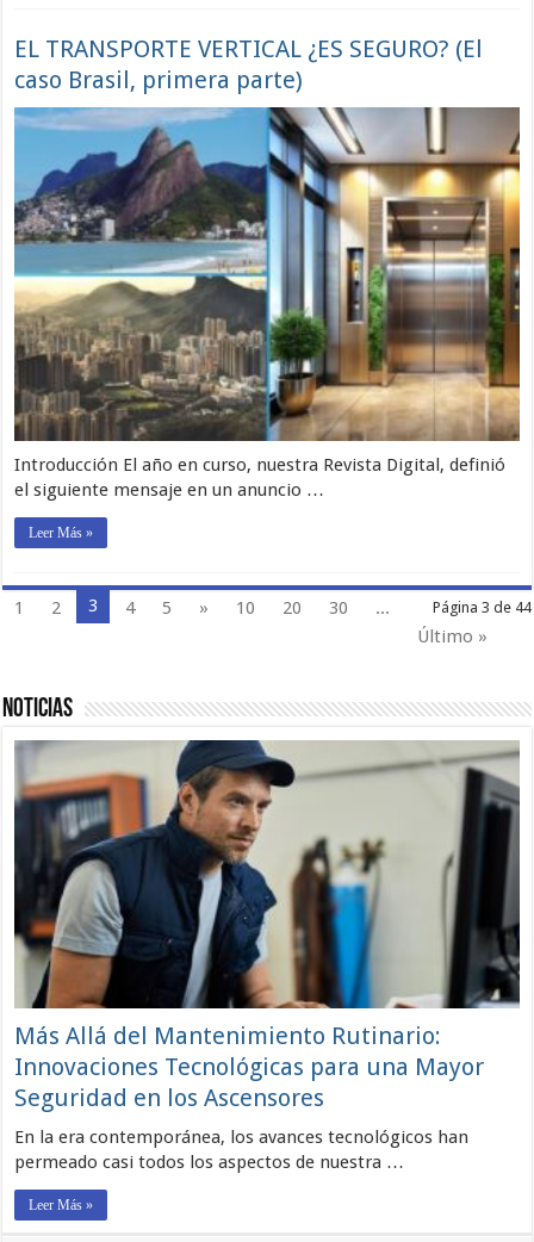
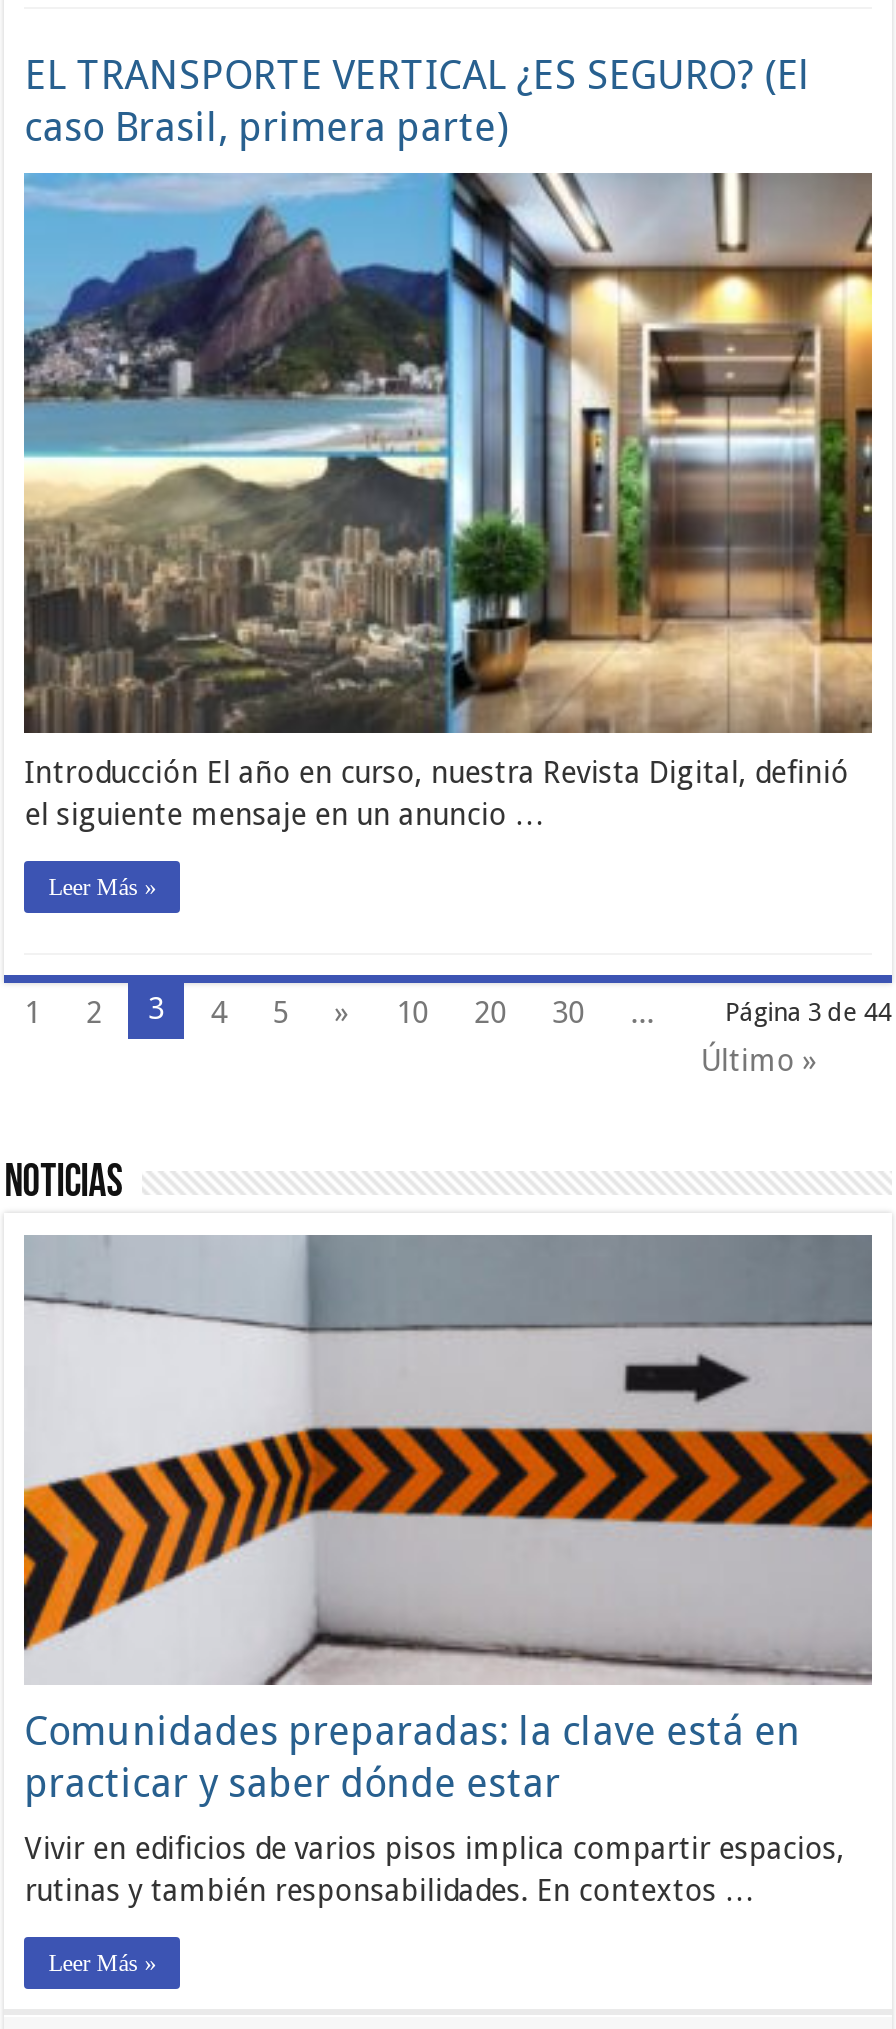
[13,740,520,1112] [image] | Más Allá del Mantenimiento Rutinario: | Innovaciones Tecnológicas para una Mayor | Seguridad en los Ascensores -> [22,1235,874,1808] [image] | Comunidades preparadas: la clave está en | practicar y saber dónde estar
[15,1127,469,1173] En la era contemporánea, los avances tecnológicos han | permeado casi todos los aspectos de nuestra … -> [24,1832,844,1910] Vivir en edificios de varios pisos implica compartir espacios, | rutinas y también responsabilidades. En contextos …

